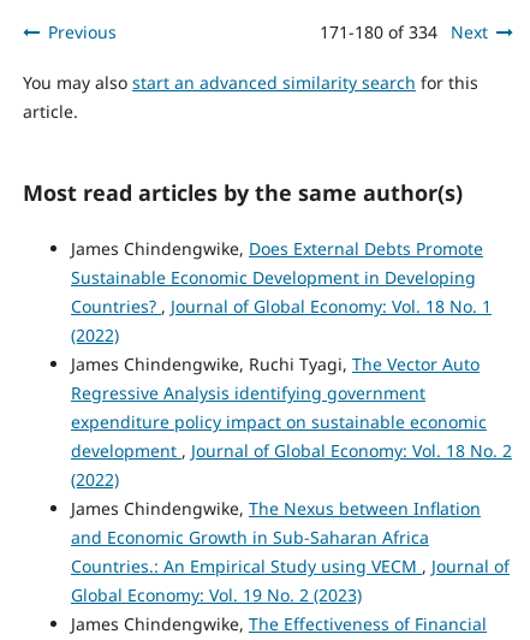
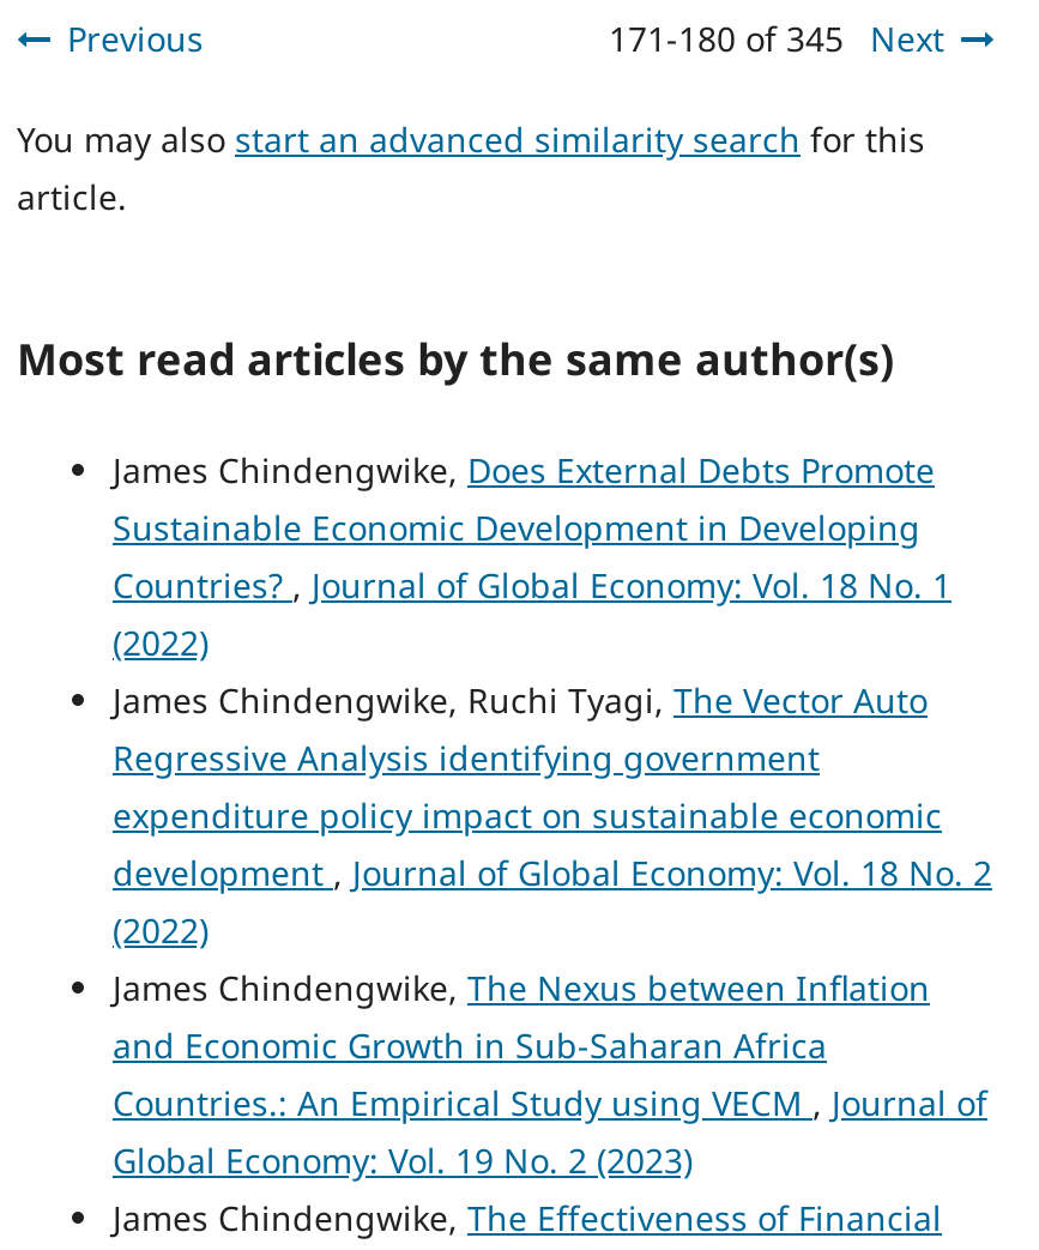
[320,20,488,43] 171-180 of 334 Next -> [609,15,944,60] 171-180 of 345 Next

